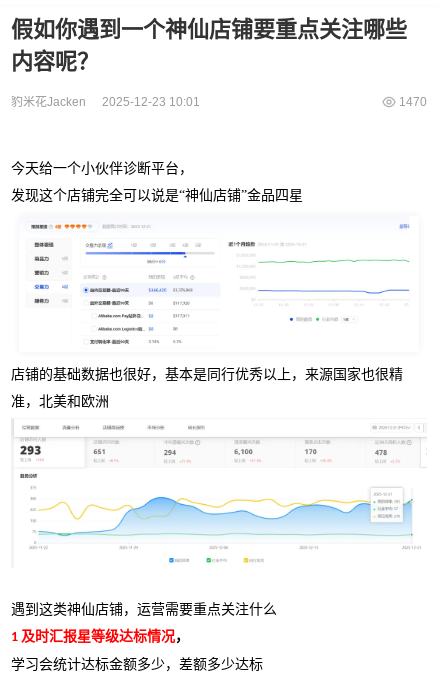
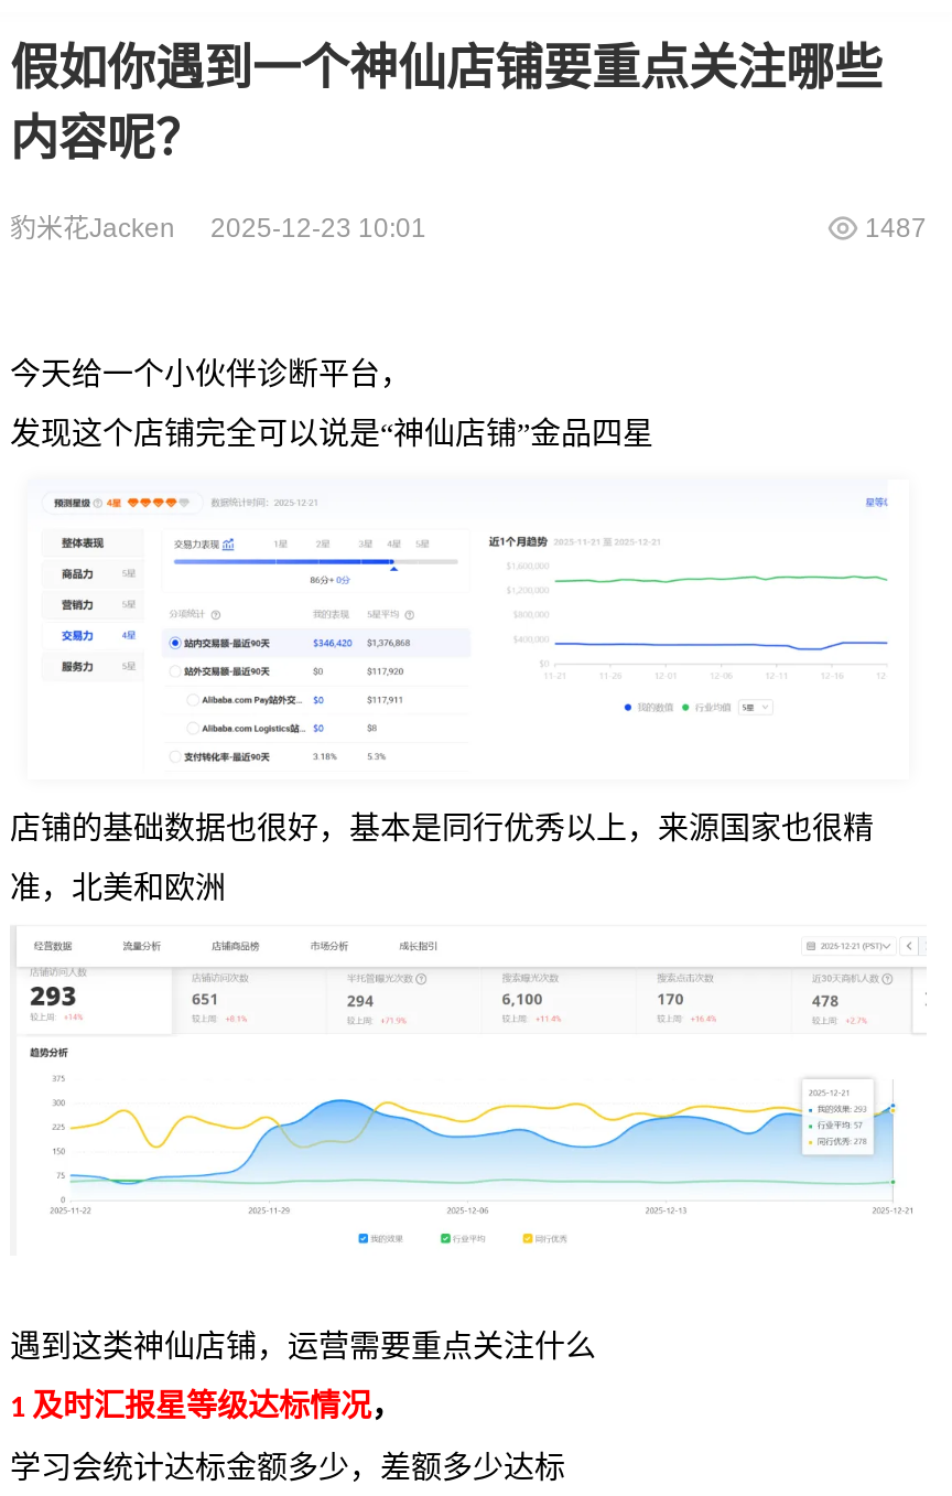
[399,95,427,109] 1470 -> [865,213,927,244] 1487

